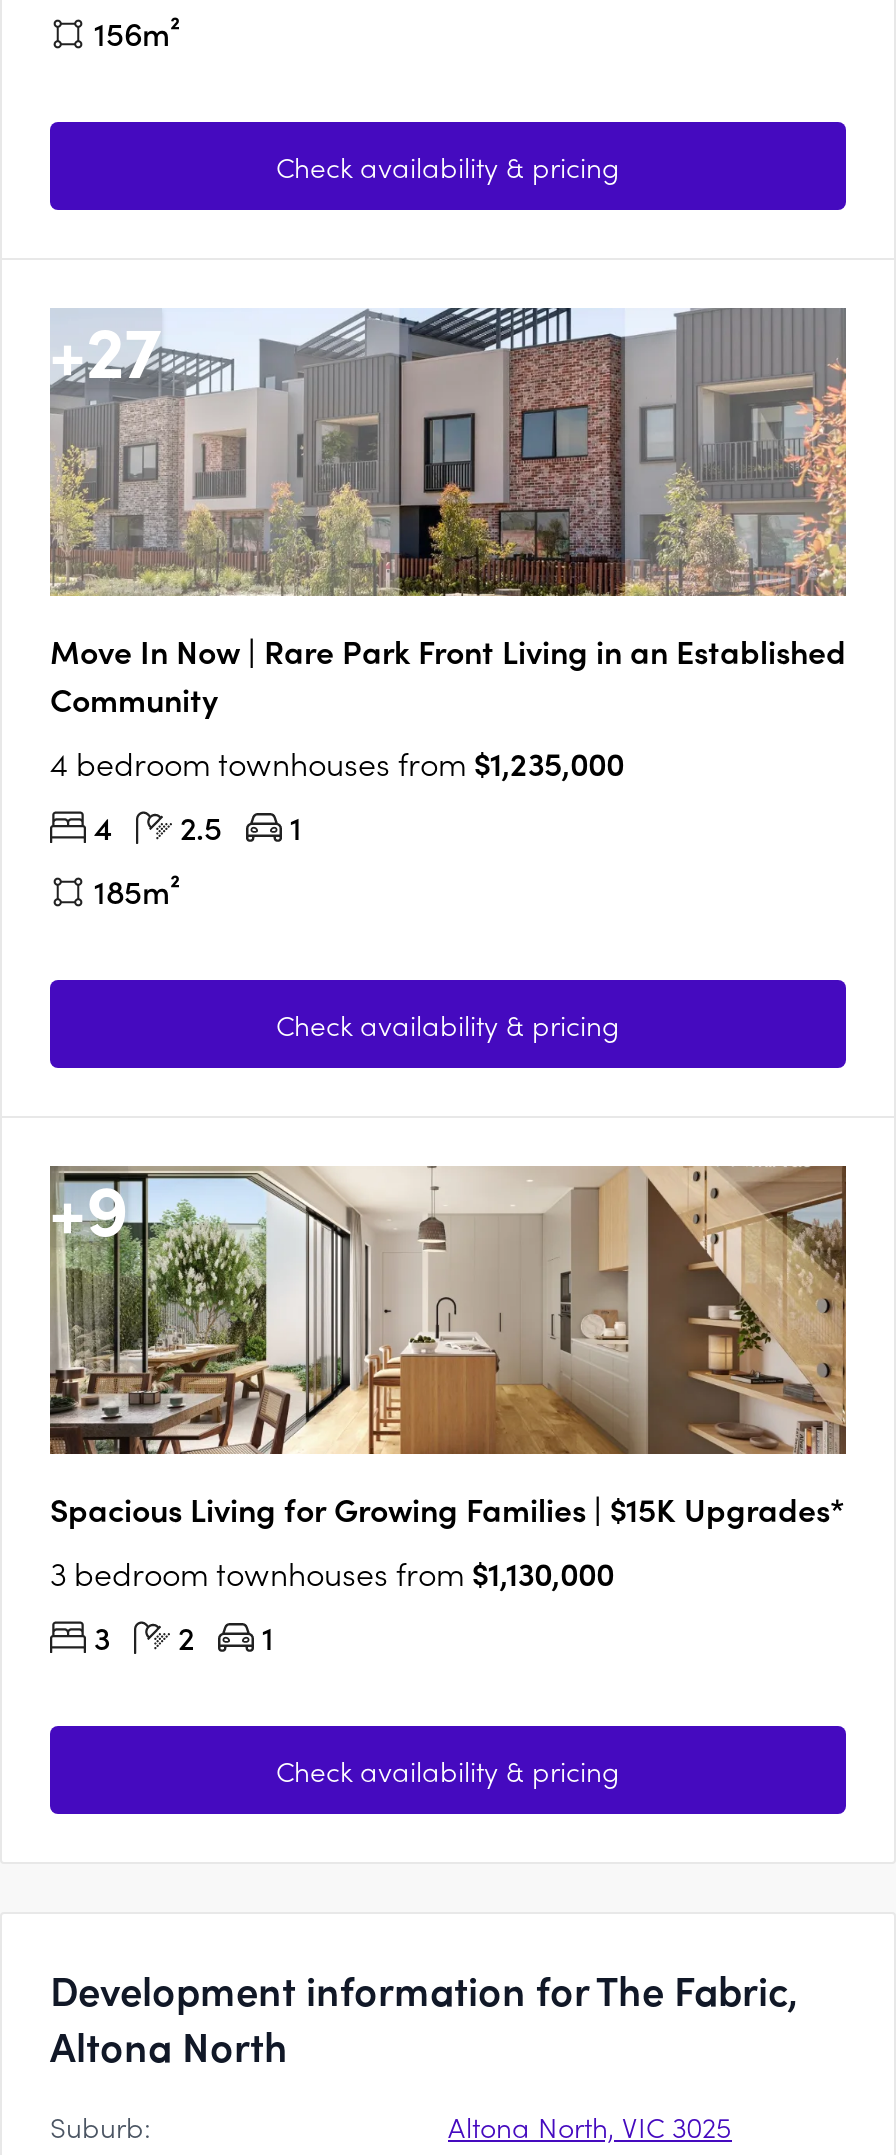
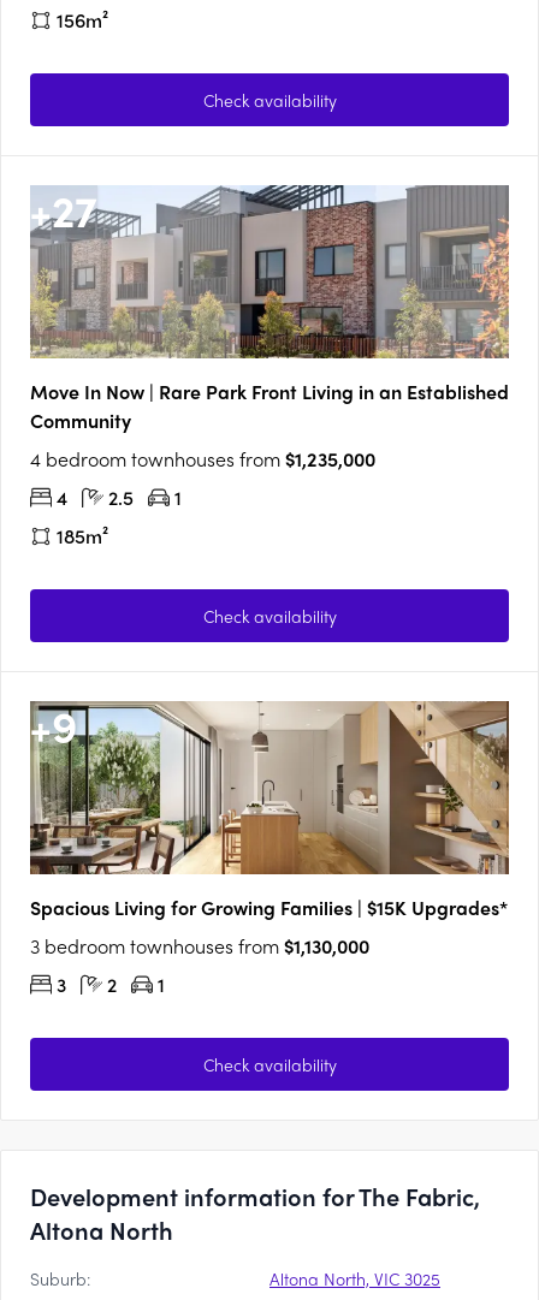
[276,146,620,186] Check availability & pricing -> [203,88,336,112] Check availability
[276,1004,620,1044] Check availability & pricing -> [203,604,336,628] Check availability
[276,1750,620,1790] Check availability & pricing -> [203,1052,336,1076] Check availability

